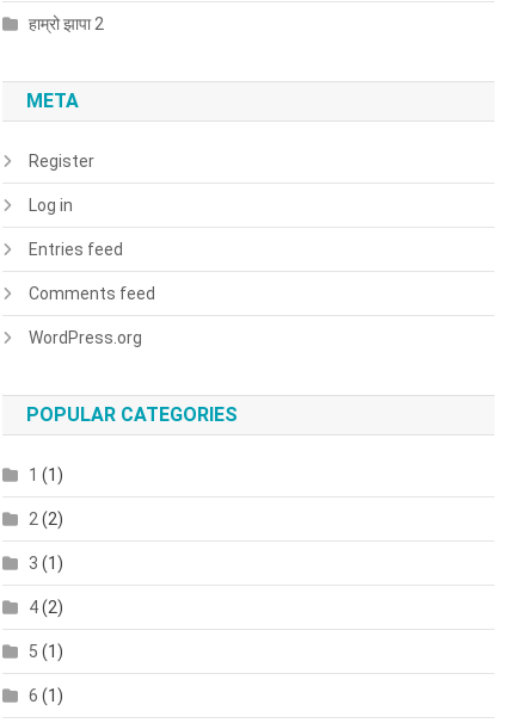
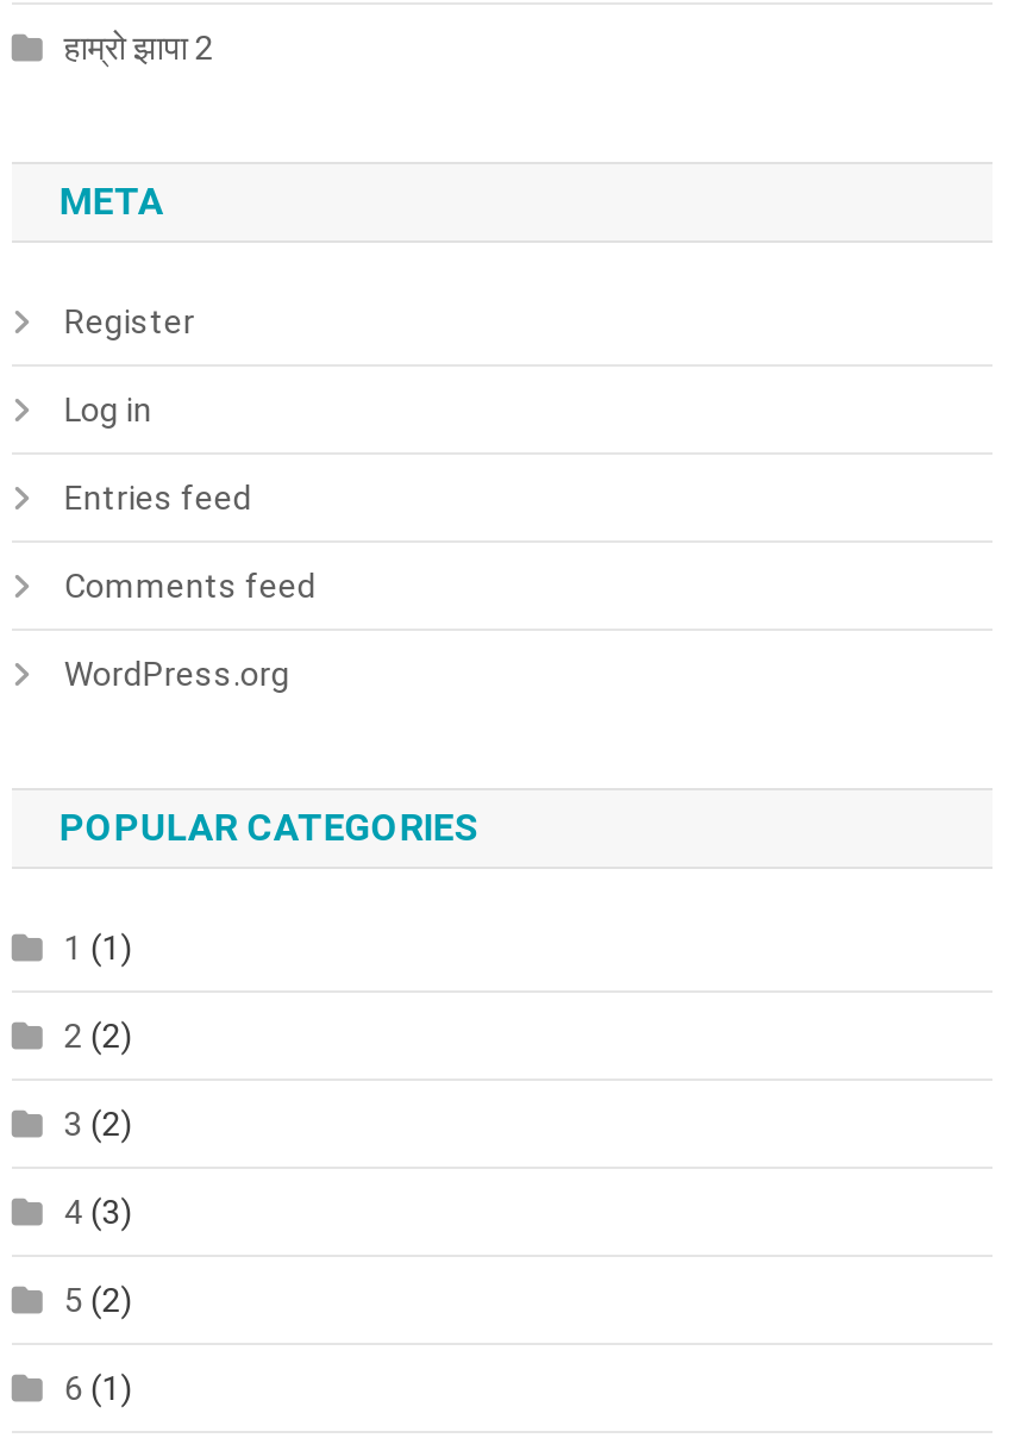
[29,554,63,573] 3 (1) -> [64,1105,133,1143] 3 (2)
[29,598,63,617] 4 (2) -> [64,1193,133,1231] 4 (3)
[29,642,63,661] 5 (1) -> [64,1281,133,1319] 5 (2)

